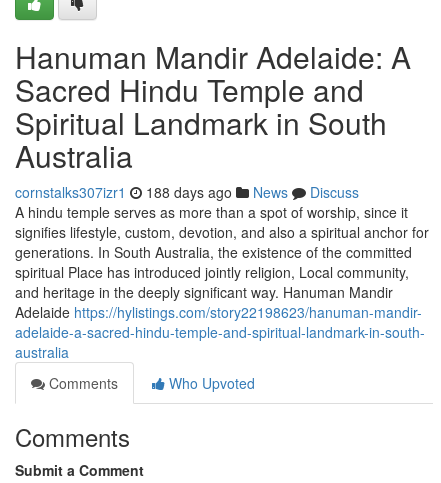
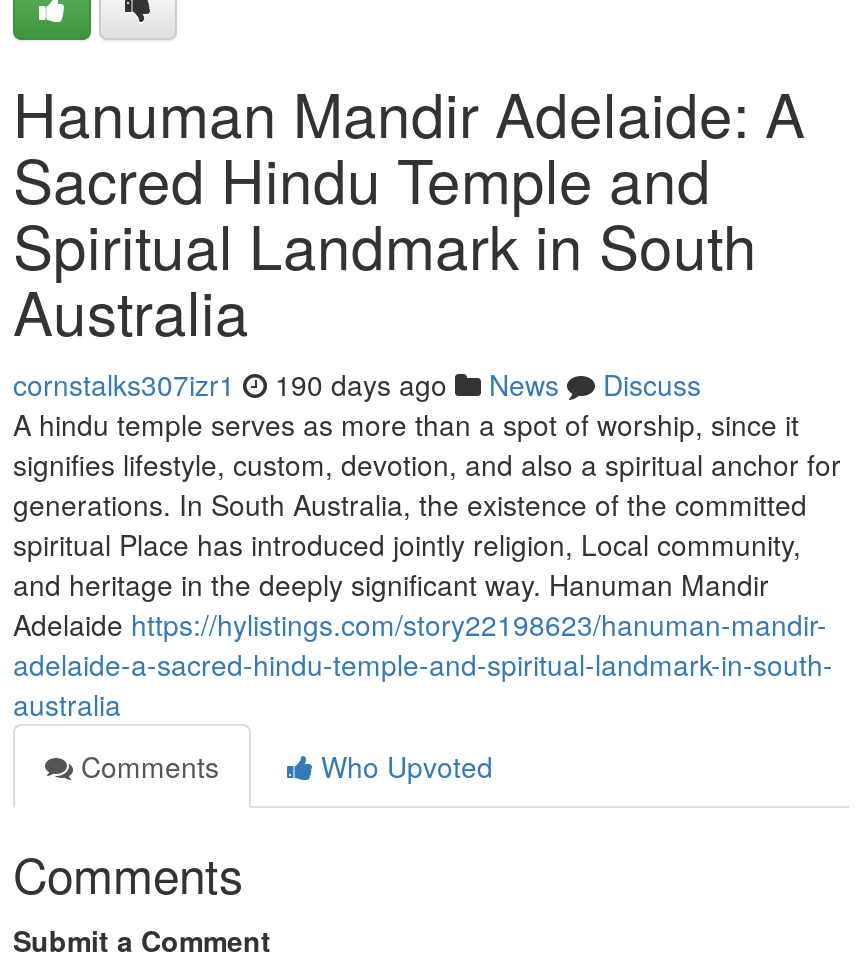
[15,182,359,202] cornstalks307izr1 188 days ago News Discuss -> [13,364,701,404] cornstalks307izr1 190 days ago News Discuss

